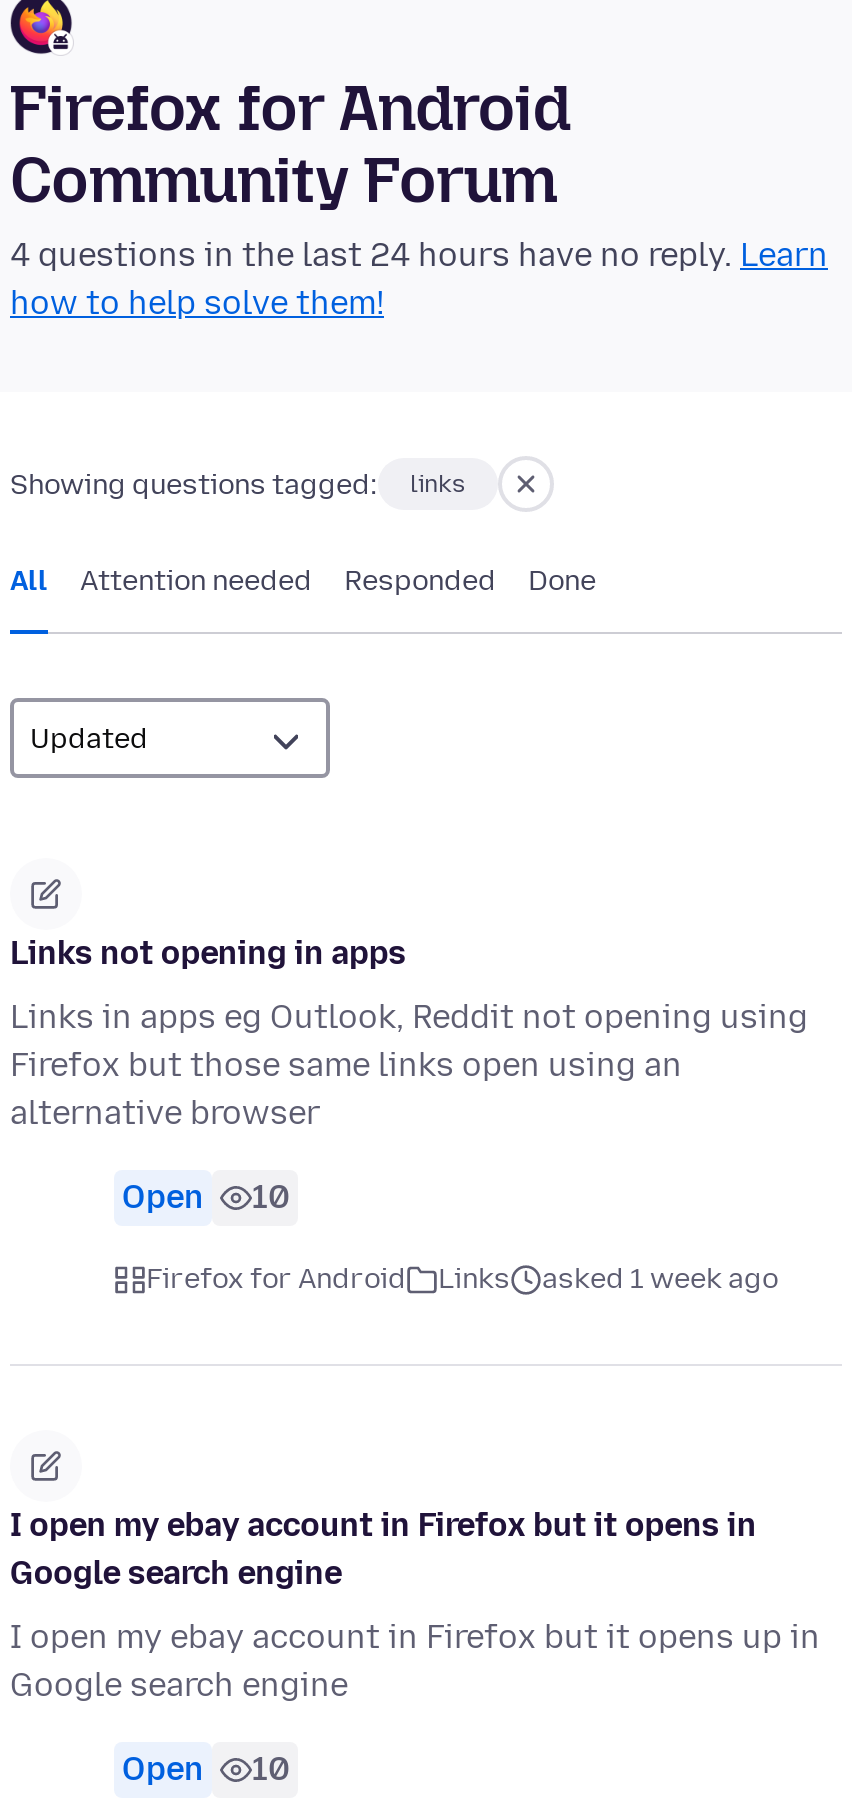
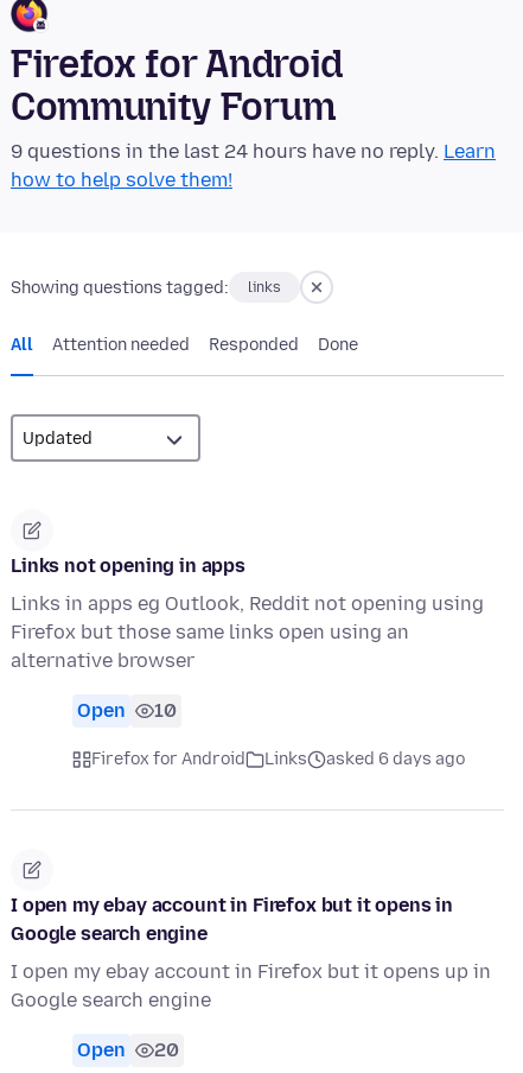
[10,237,828,275] 4 questions in the last 24 hours have no reply. Learn -> [11,141,496,163] 9 questions in the last 24 hours have no reply. Learn
[542,1263,778,1297] asked 1 week ago -> [326,750,465,770] asked 6 days ago
[122,1751,290,1789] Open 10 -> [77,1039,179,1062] Open 20

